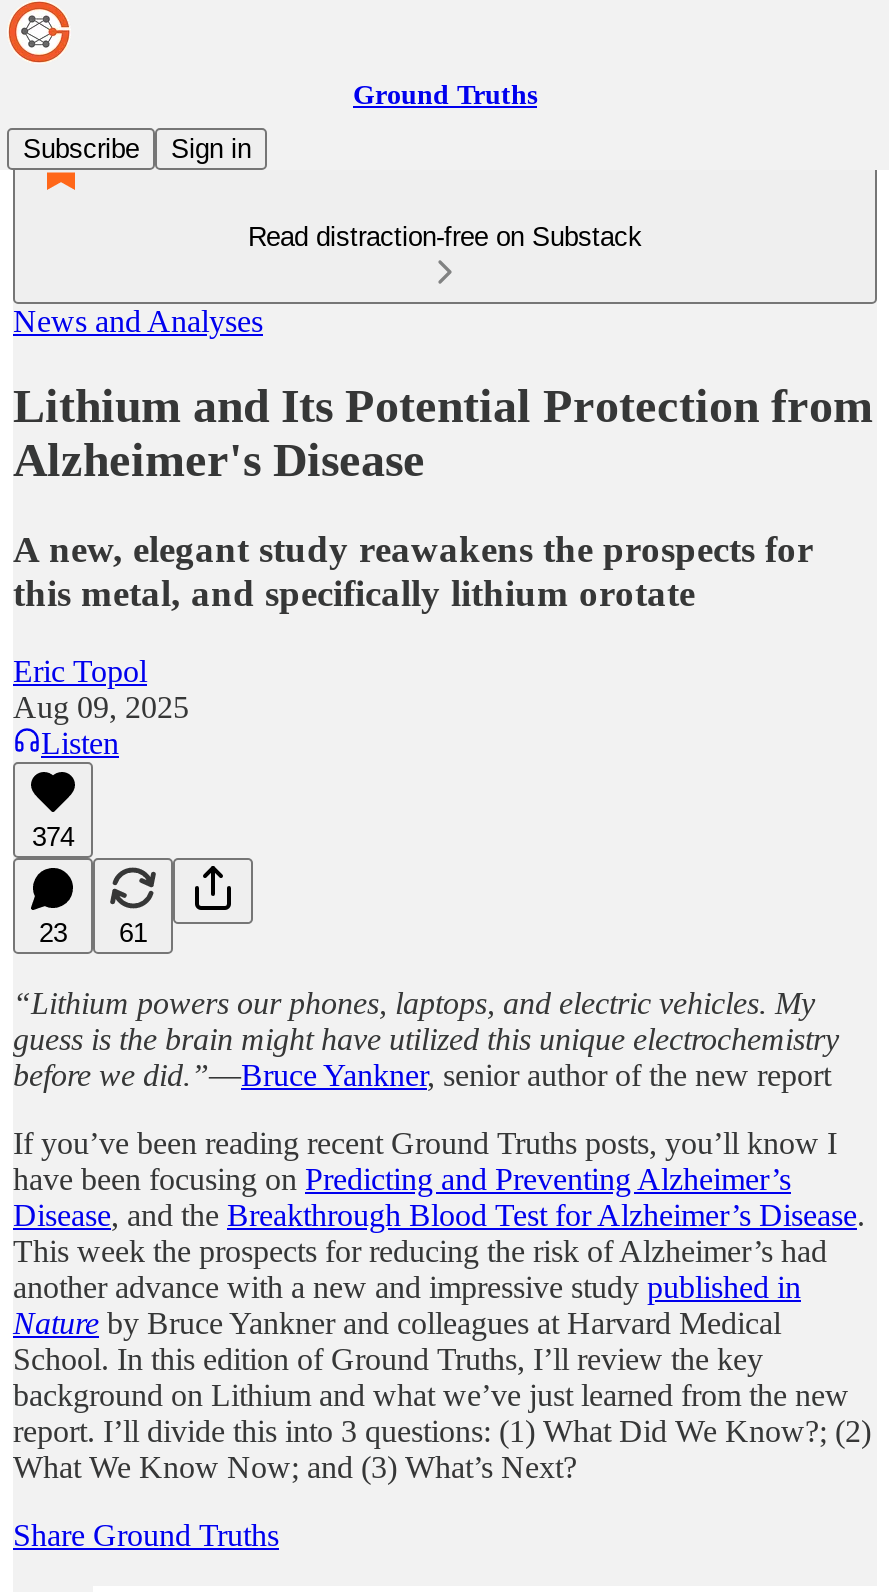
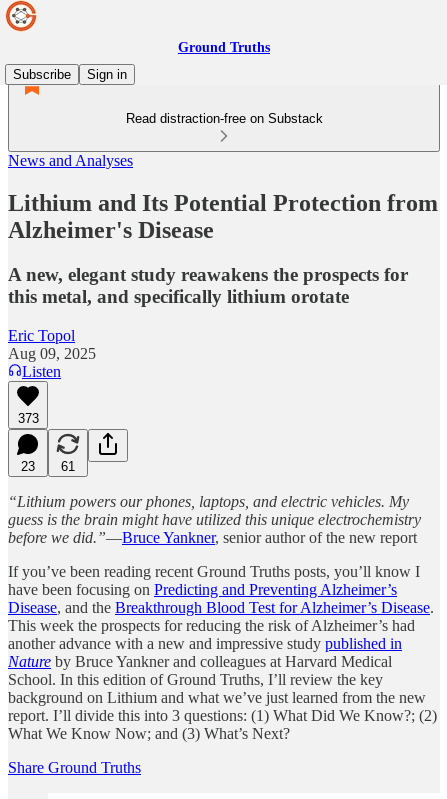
[32,821,74,851] 374 -> [17,410,38,425] 373

